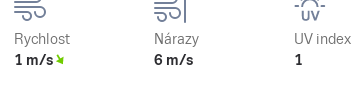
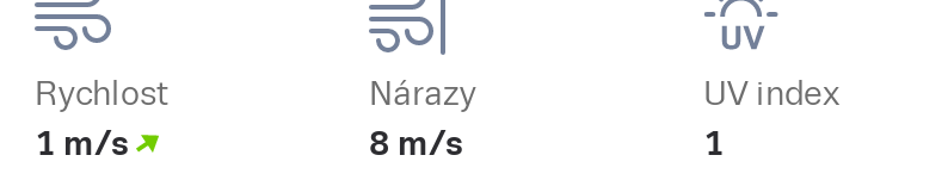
[154,52,193,68] 6 m/s -> [369,124,462,162] 8 m/s

